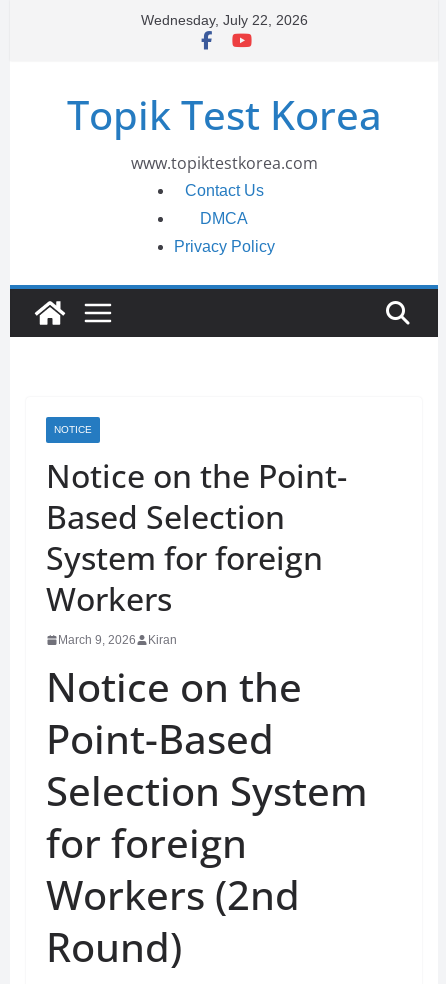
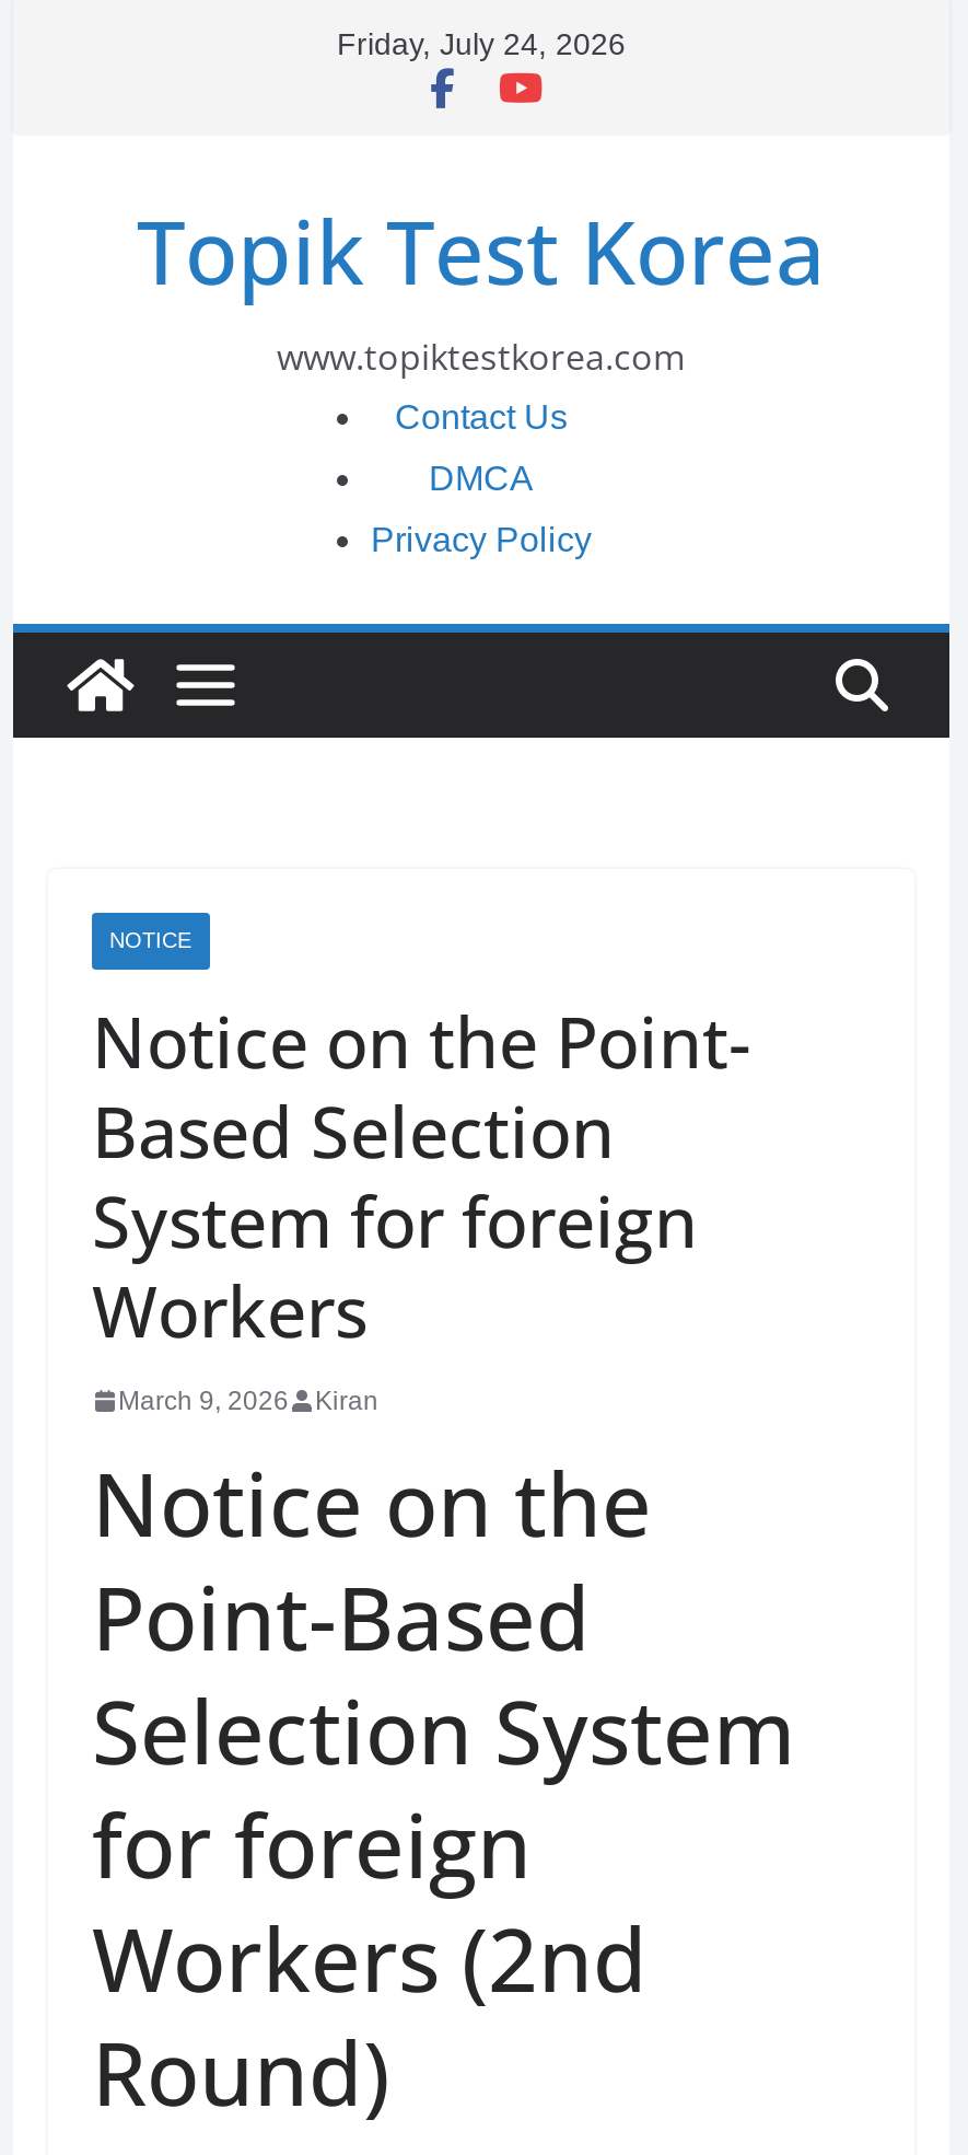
[140,12,307,28] Wednesday, July 22, 2026 -> [337,26,626,61] Friday, July 24, 2026

